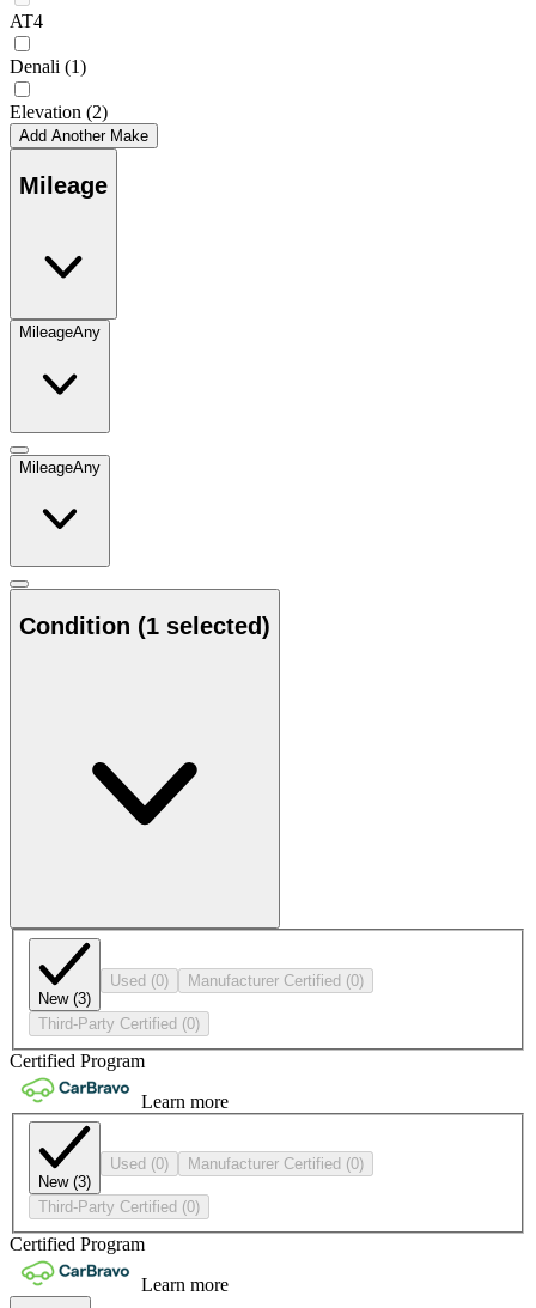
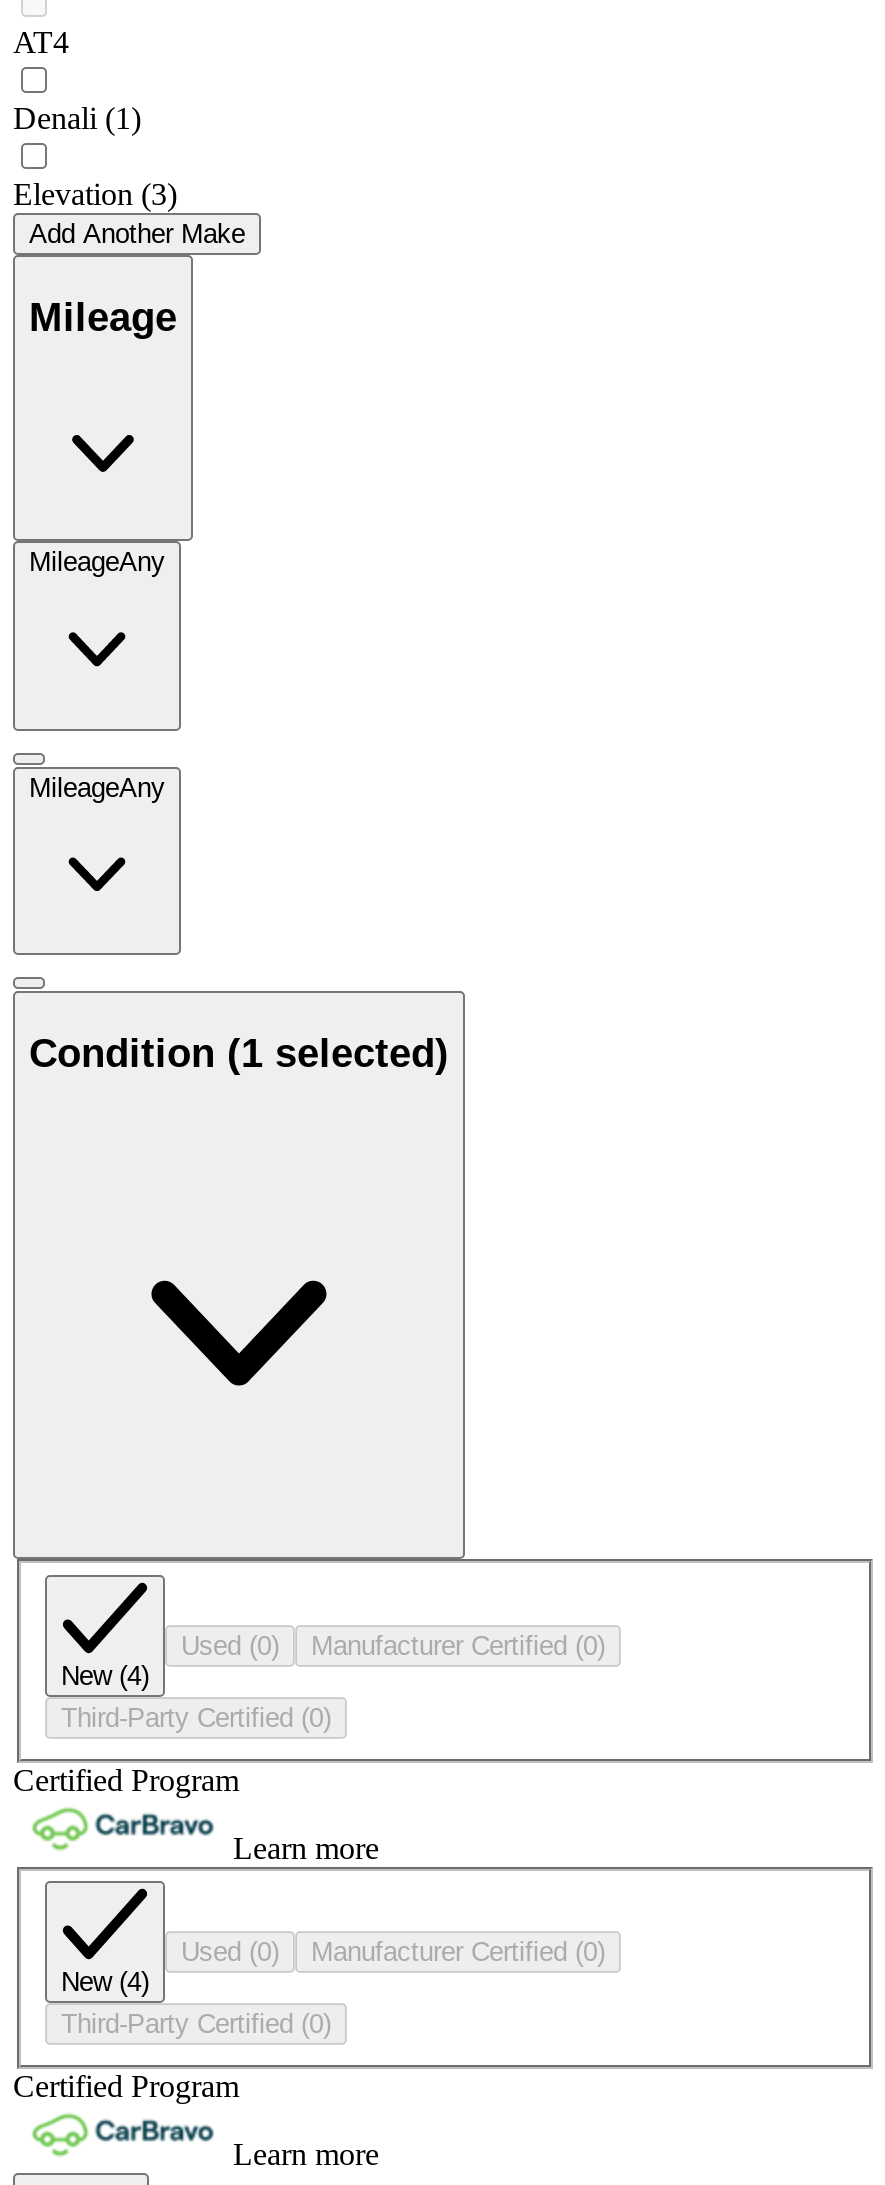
[10,102,108,123] Elevation (2) -> [13,178,177,212] Elevation (3)
[38,989,91,1007] New (3) -> [61,1660,149,1690] New (4)
[38,1173,91,1190] New (3) -> [61,1967,149,1997] New (4)

